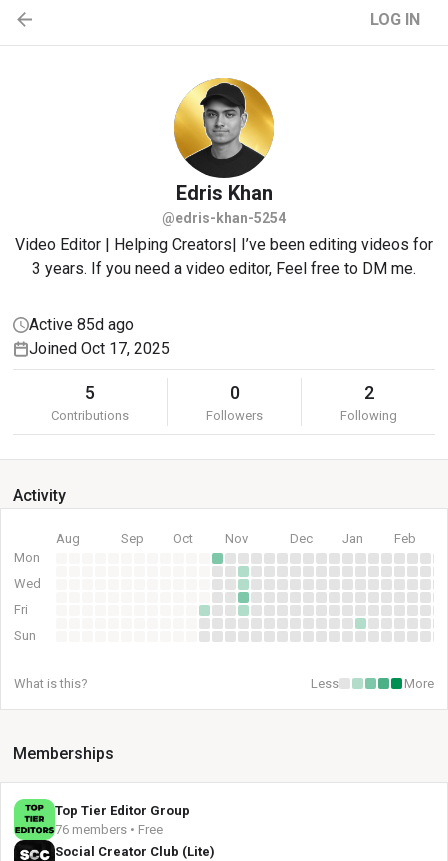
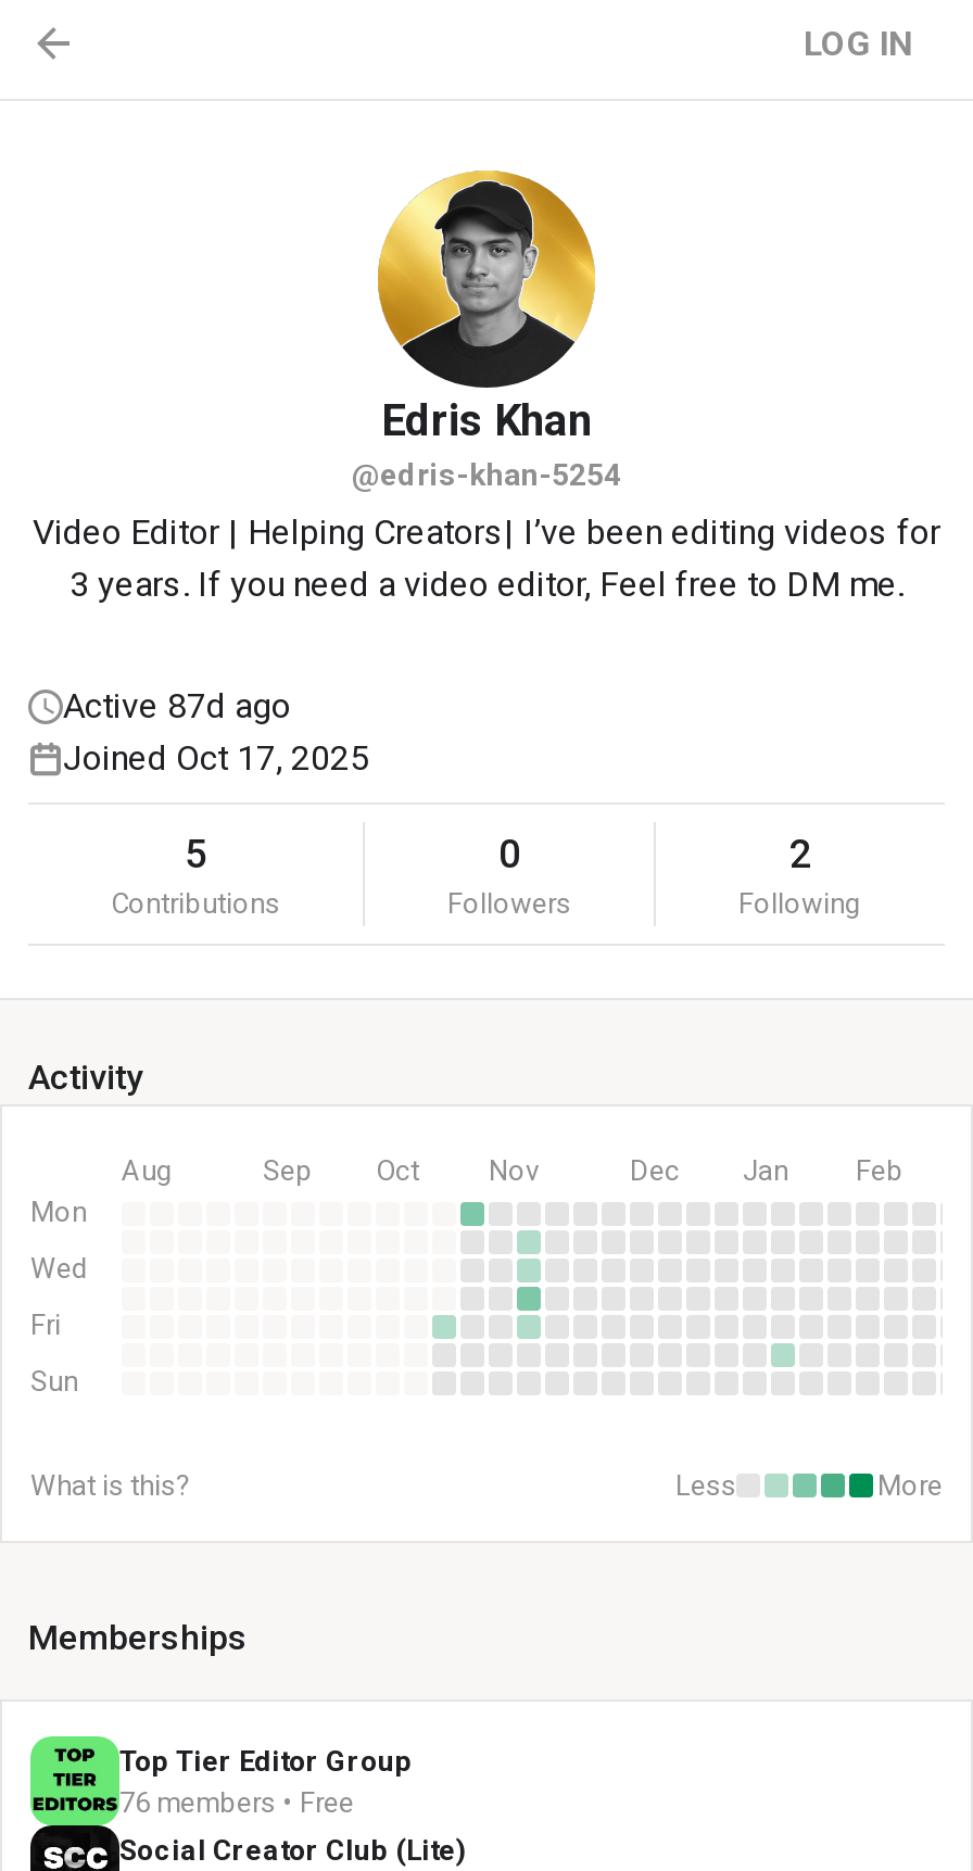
[29,315,134,334] Active 85d ago -> [63,685,291,726] Active 87d ago

